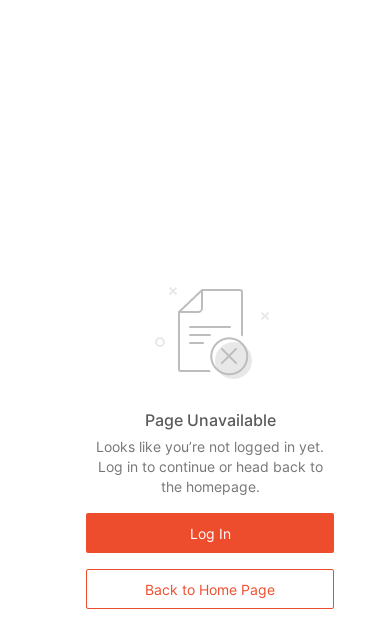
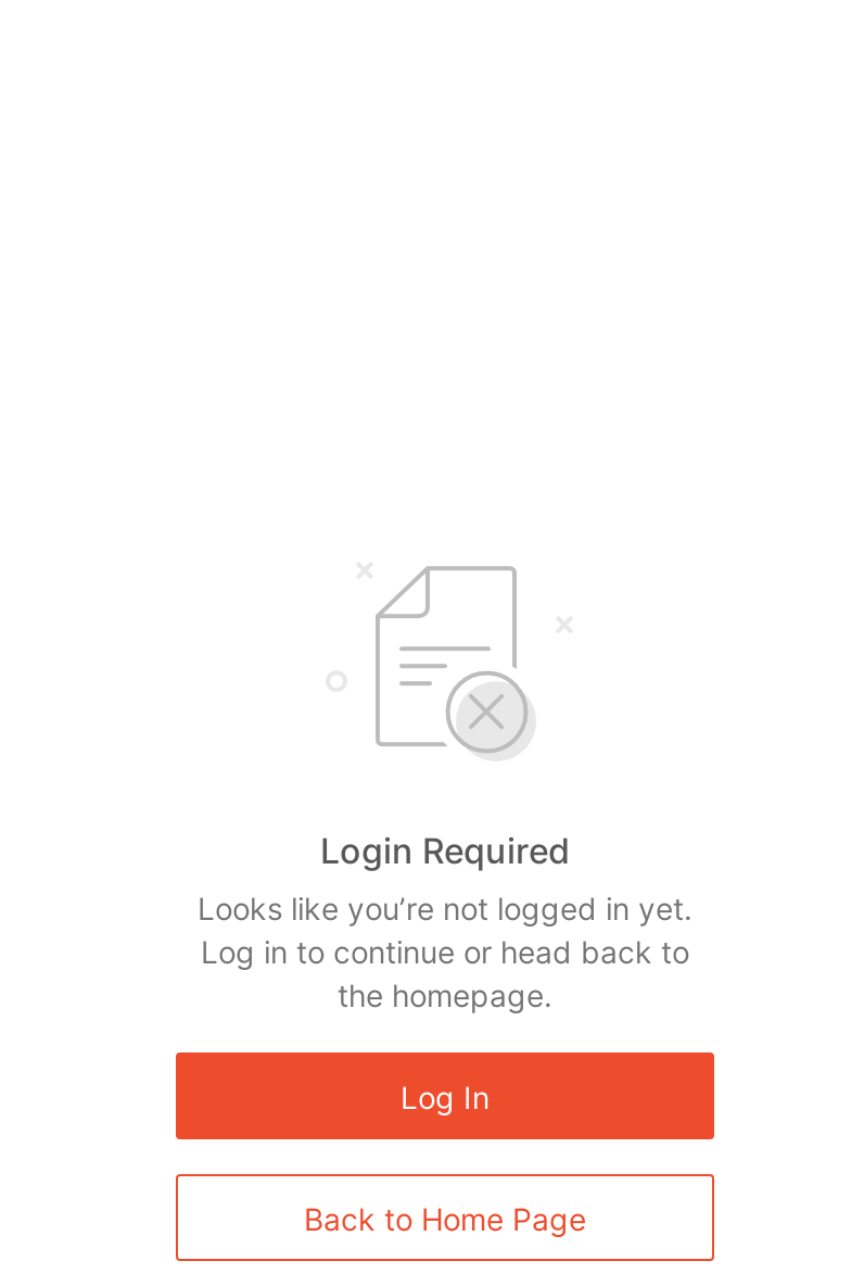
[144,410,275,430] Page Unavailable -> [320,829,570,872] Login Required

